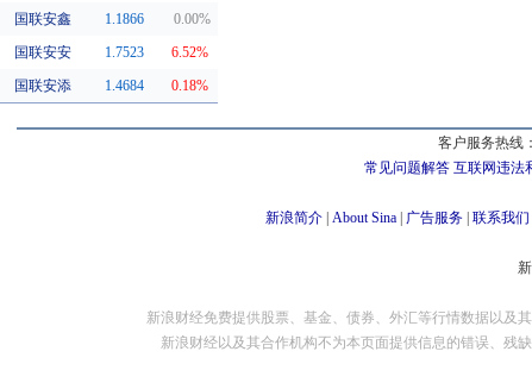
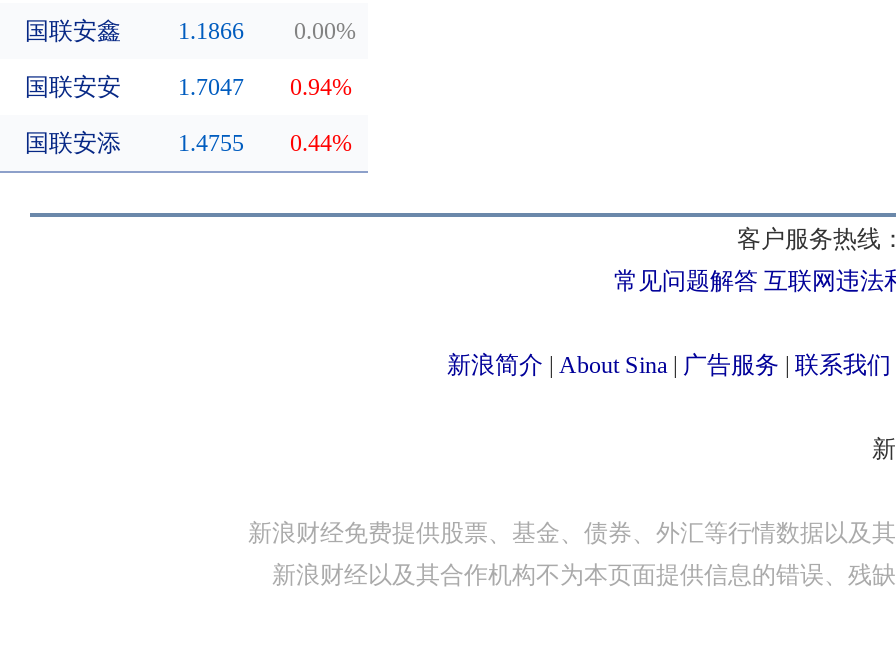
[105,44,144,61] 1.7523 -> [178,73,244,101] 1.7047
[171,44,208,61] 6.52% -> [290,73,352,101] 0.94%
[105,77,144,94] 1.4684 -> [178,129,244,157] 1.4755
[171,77,208,94] 0.18% -> [290,129,352,157] 0.44%

